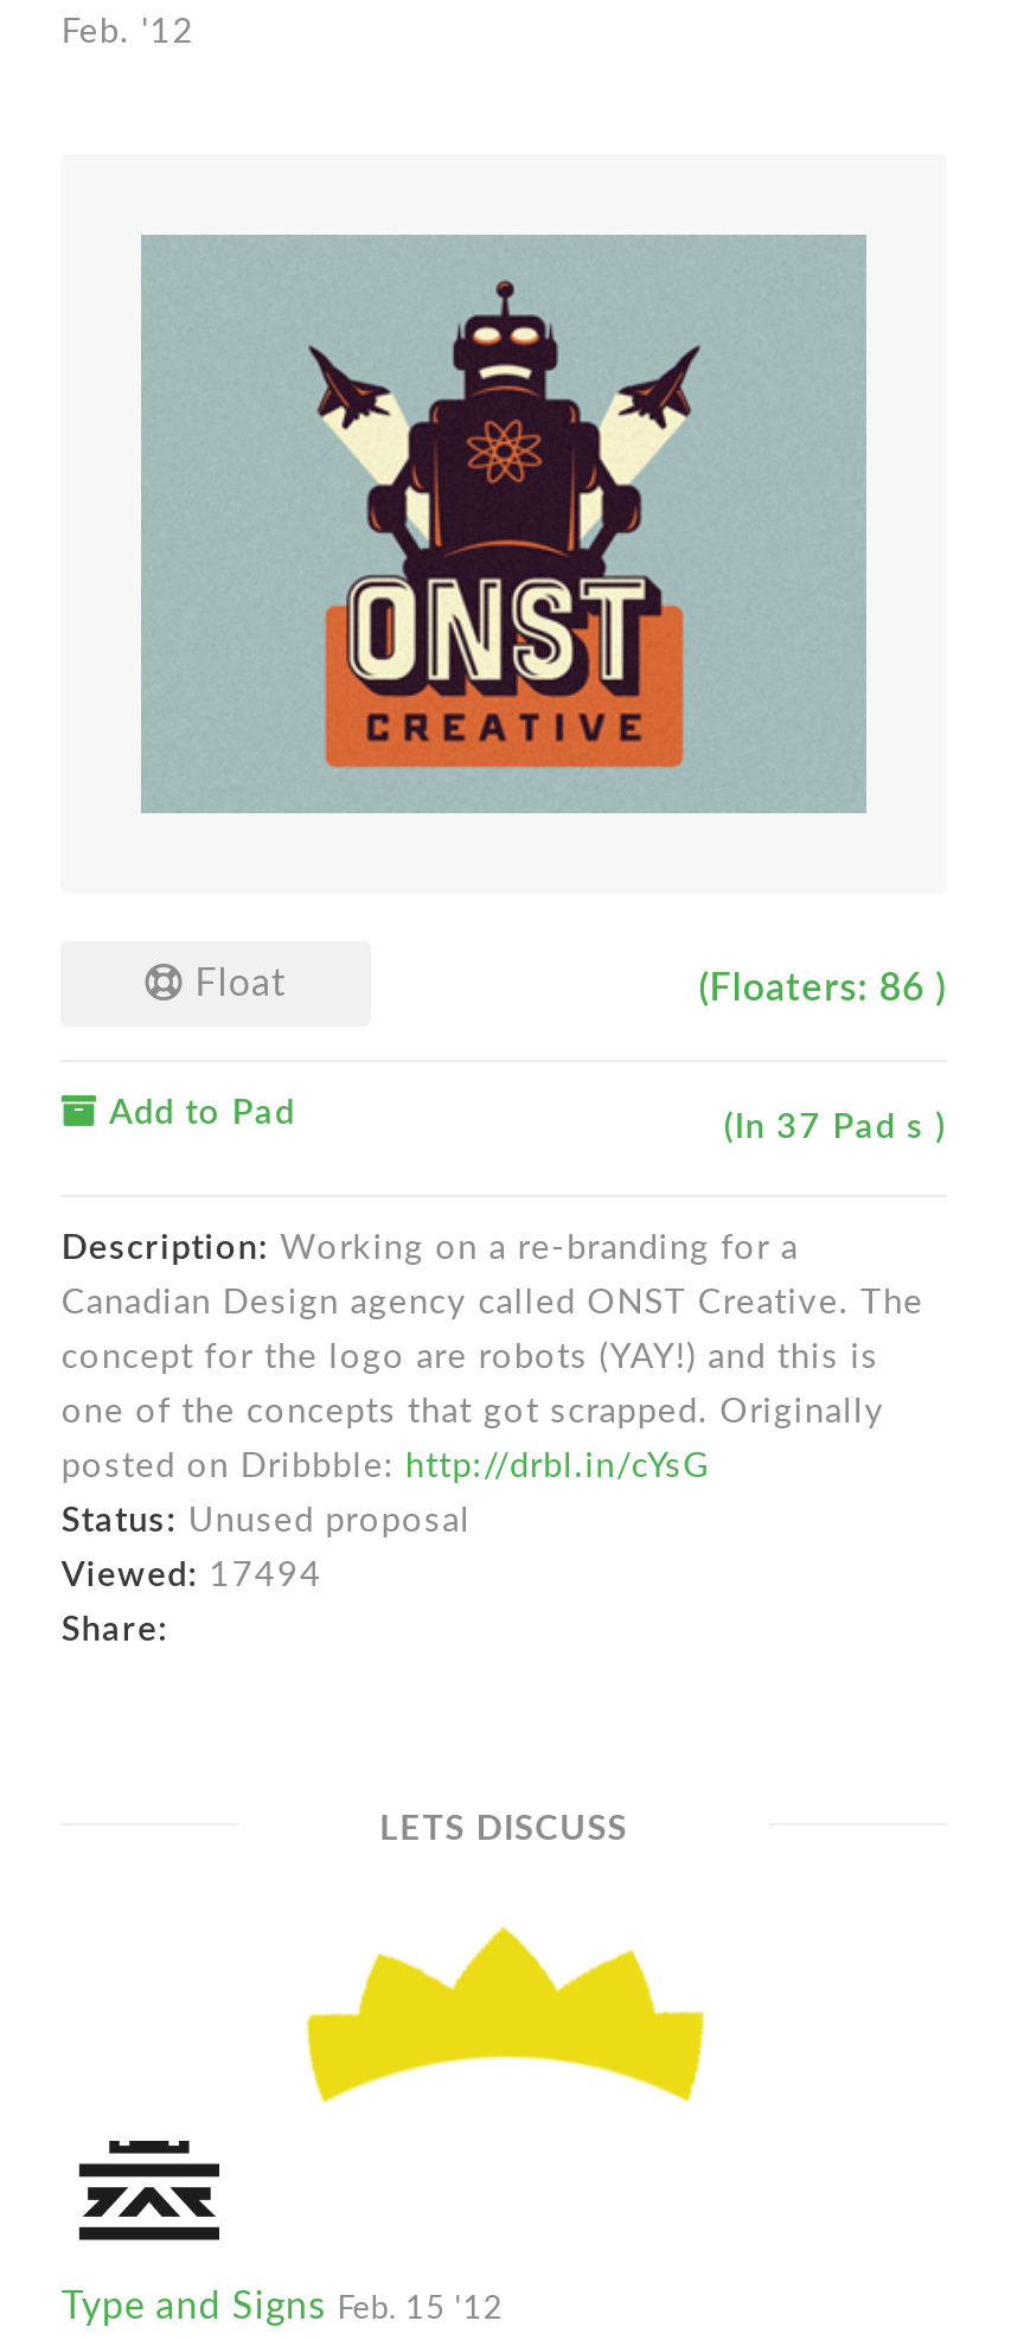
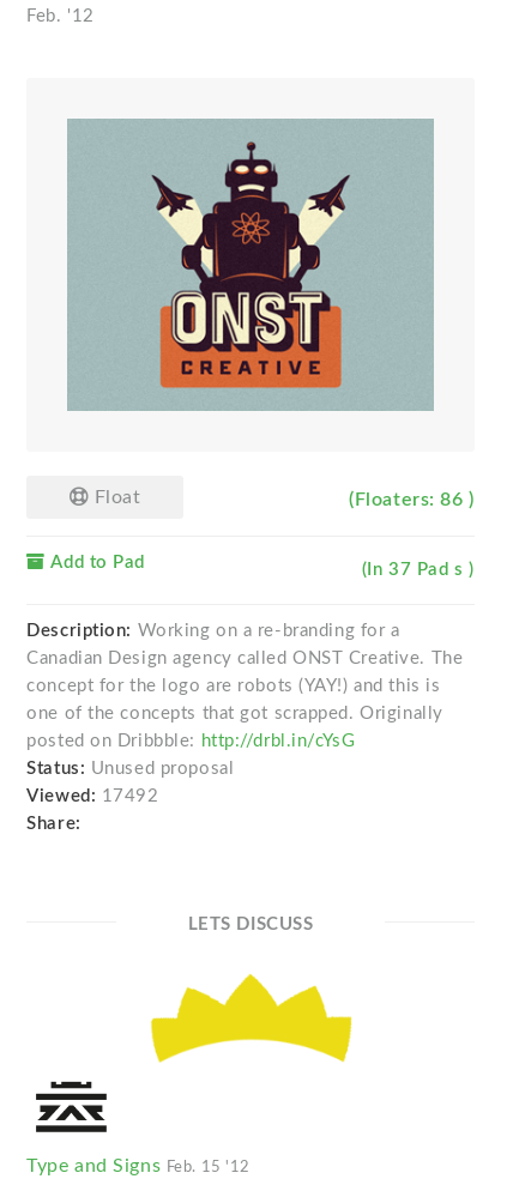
[61,1558,323,1594] Viewed: 17494 -> [27,787,159,805] Viewed: 17492

